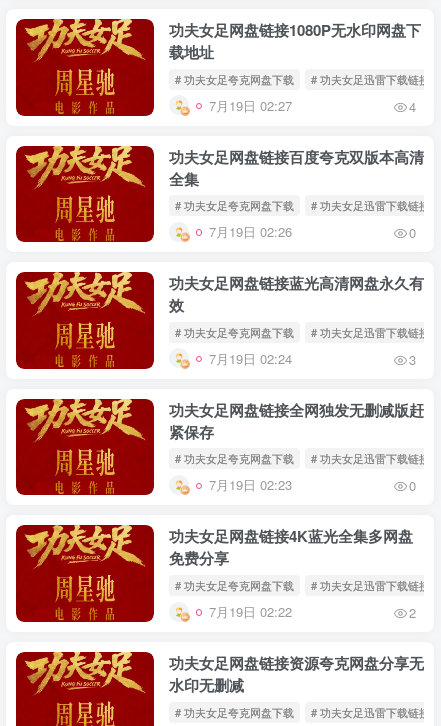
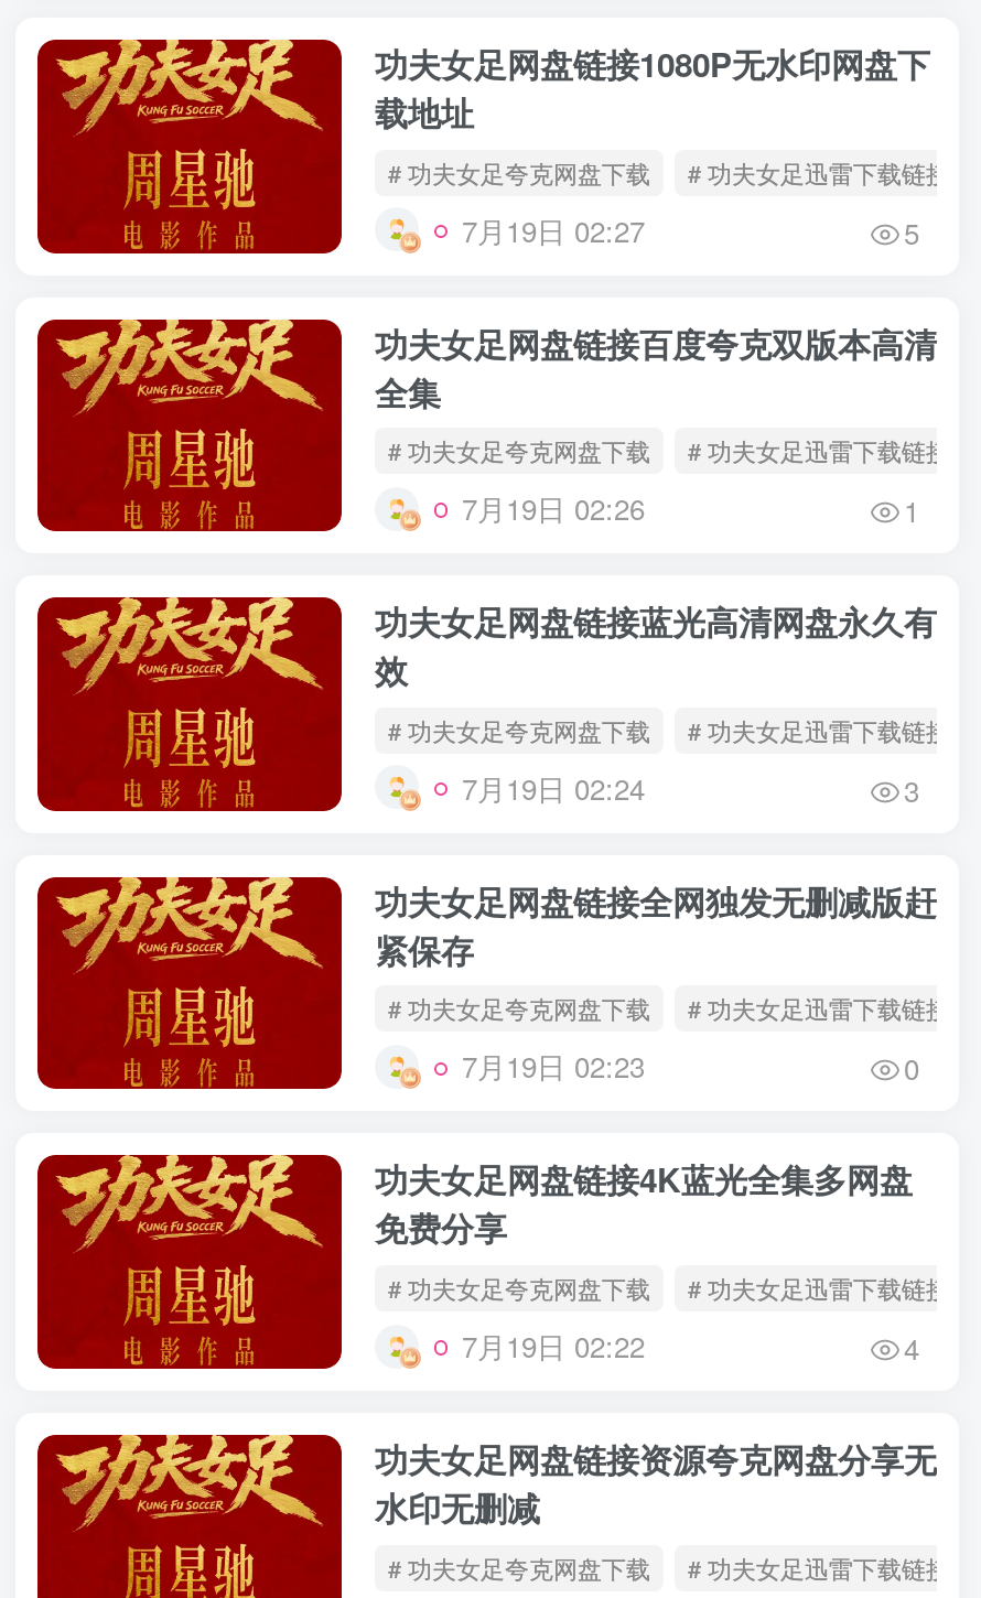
[409,97,416,116] 4 -> [904,211,919,253] 5
[409,223,416,242] 0 -> [904,490,919,532] 1
[409,603,416,622] 2 -> [904,1327,919,1369] 4

